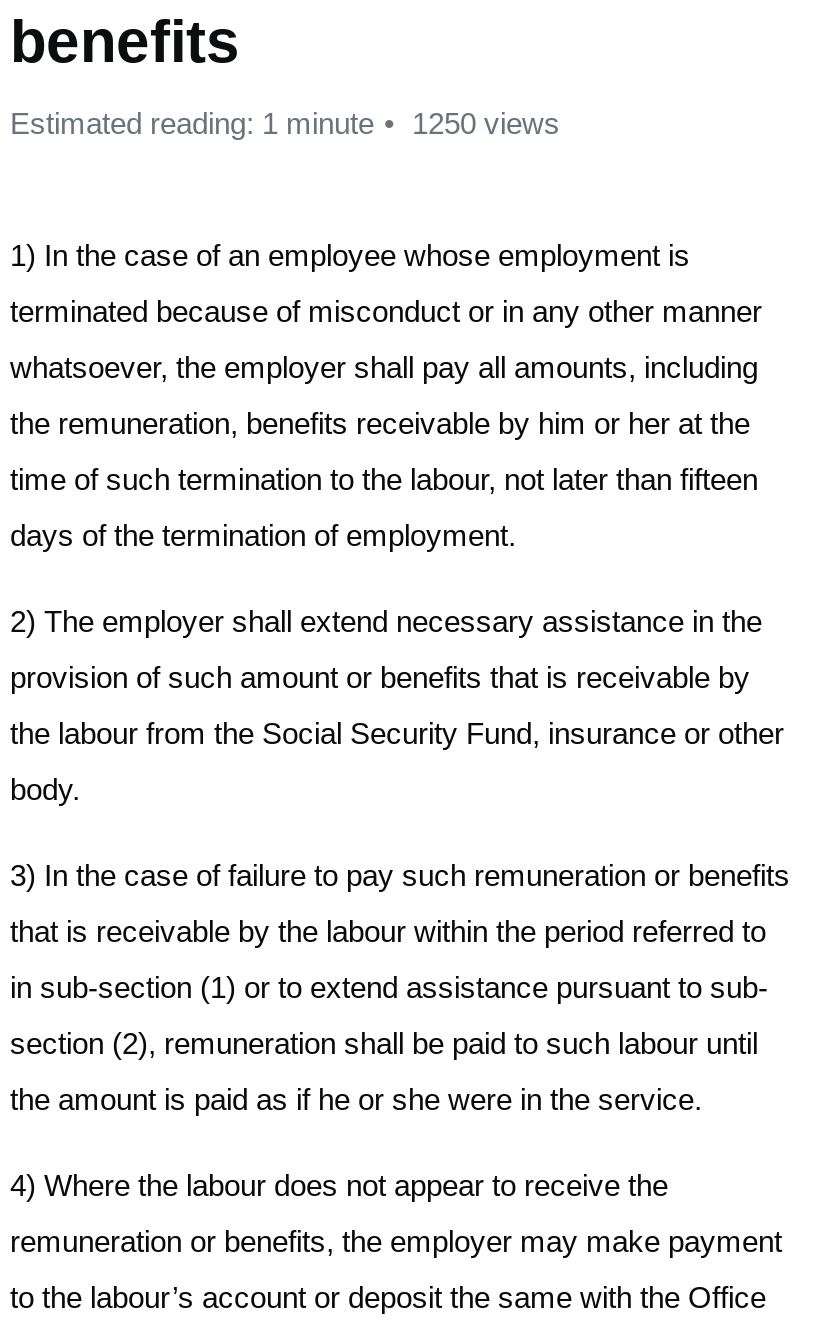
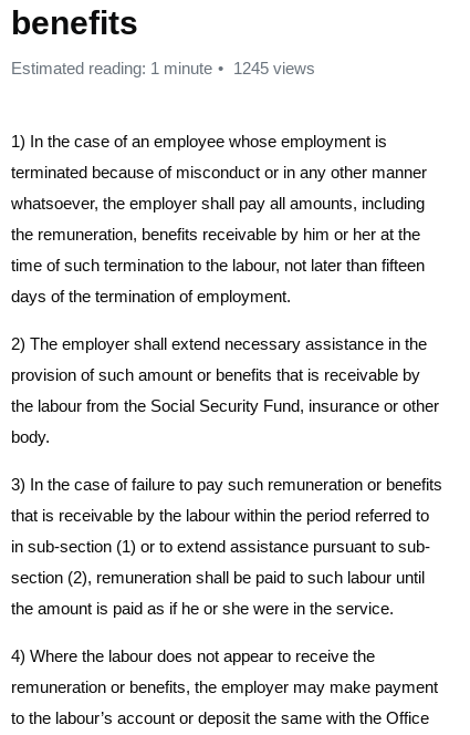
[10,106,560,140] Estimated reading: 1 minute 1250 views -> [11,59,315,77] Estimated reading: 1 minute 1245 views

